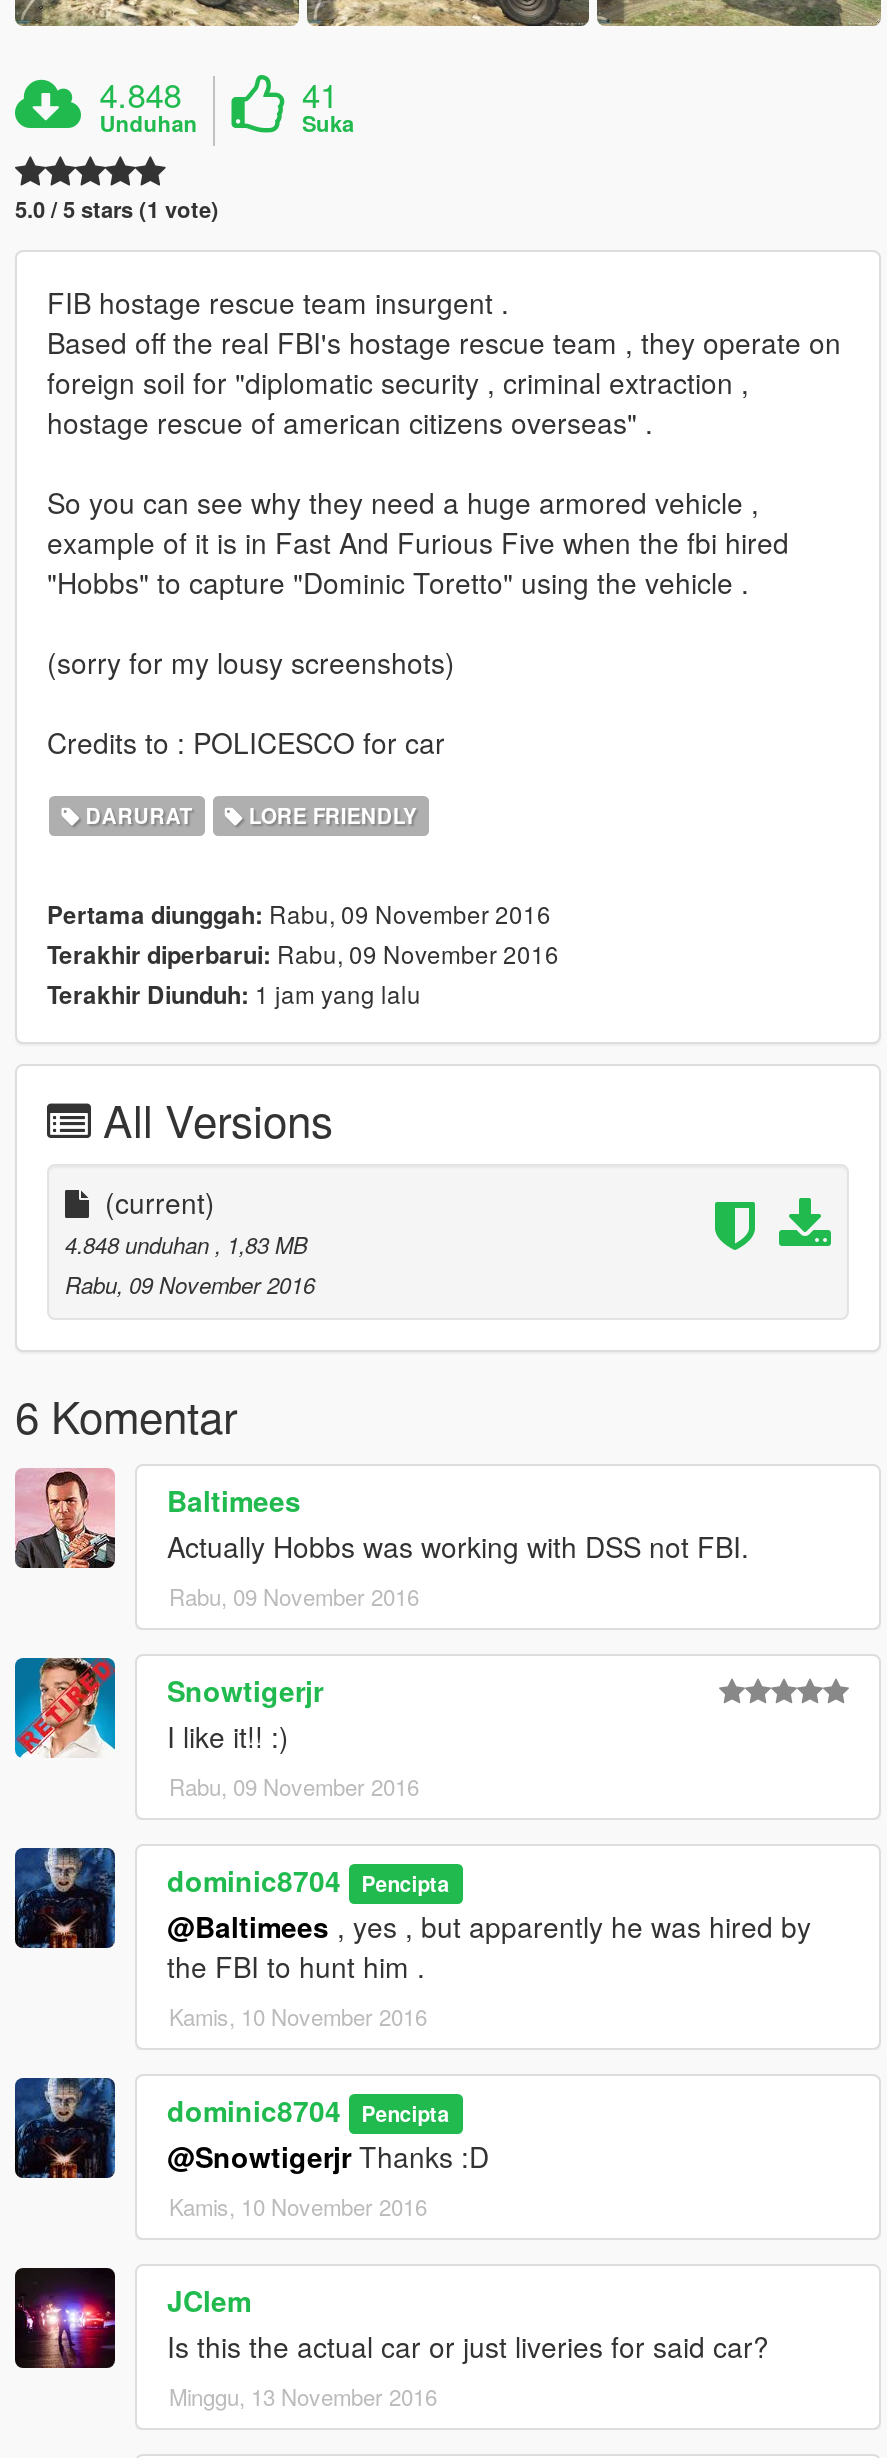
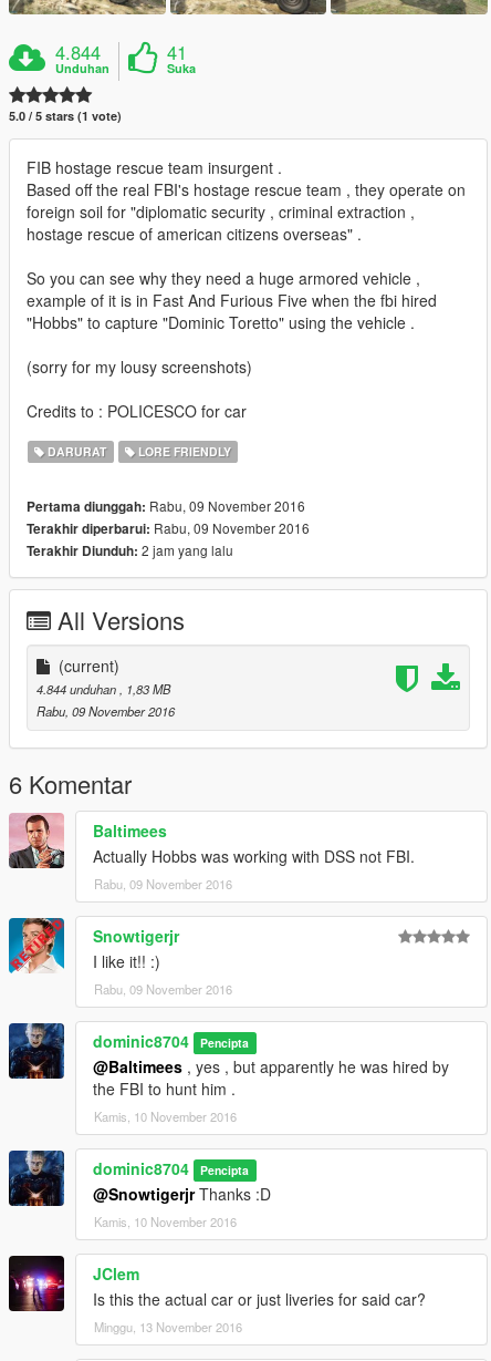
[99,70,181,118] 4.848 -> [56,39,101,65] 4.844
[47,976,421,1012] Terakhir Diunduh: 1 jam yang lalu -> [27,540,233,560] Terakhir Diunduh: 2 jam yang lalu
[65,1228,307,1260] 4.848 unduhan, 1,83 MB -> [36,680,170,698] 4.844 unduhan, 1,83 MB

